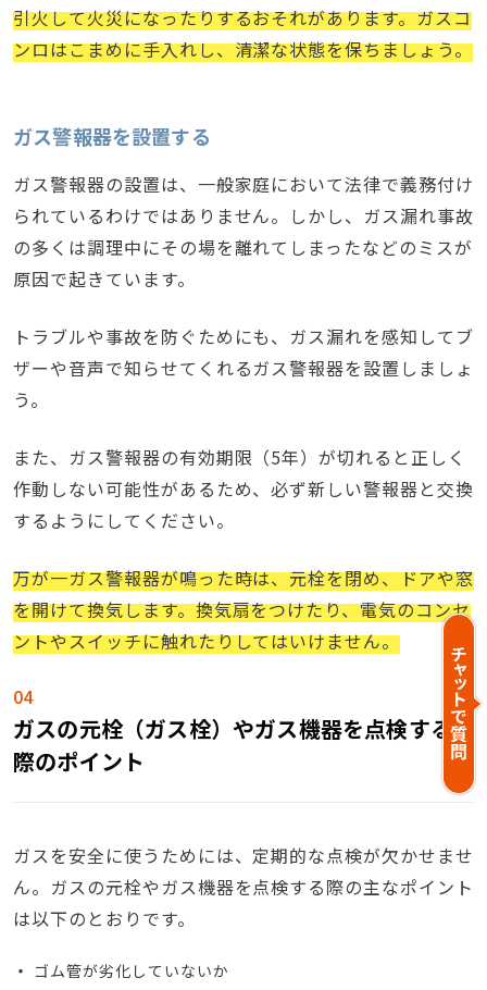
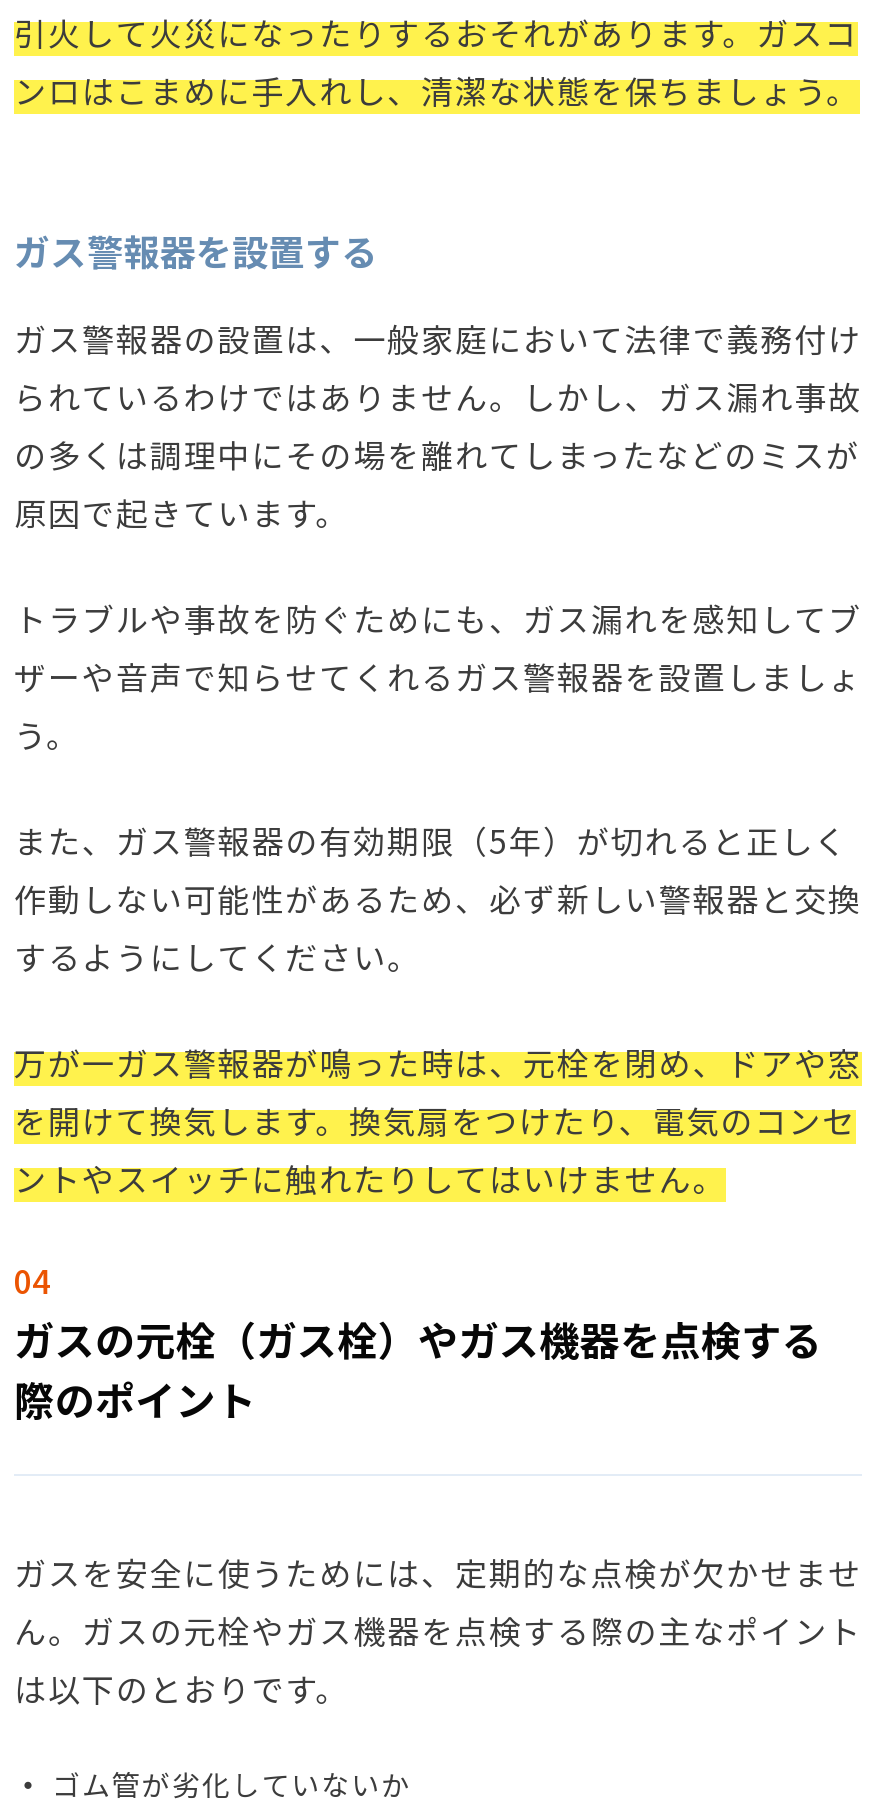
[441,626,482,795] [image] -> none

